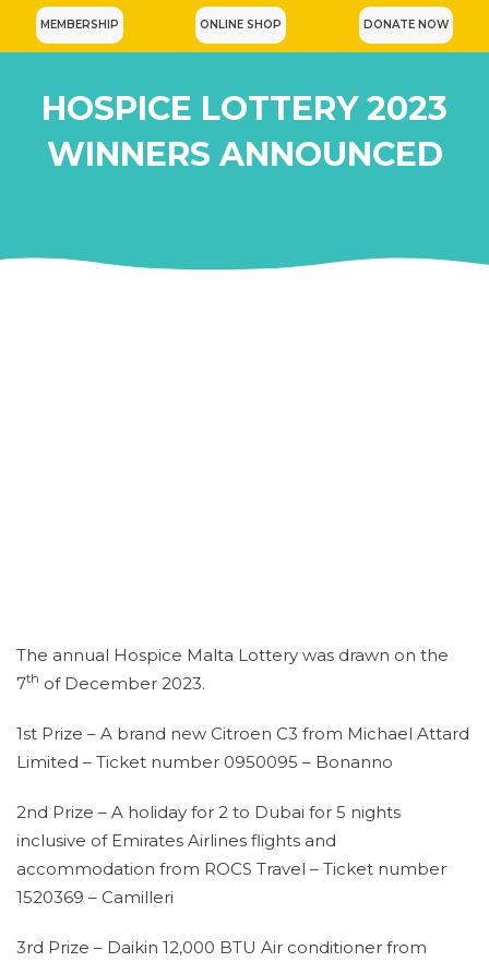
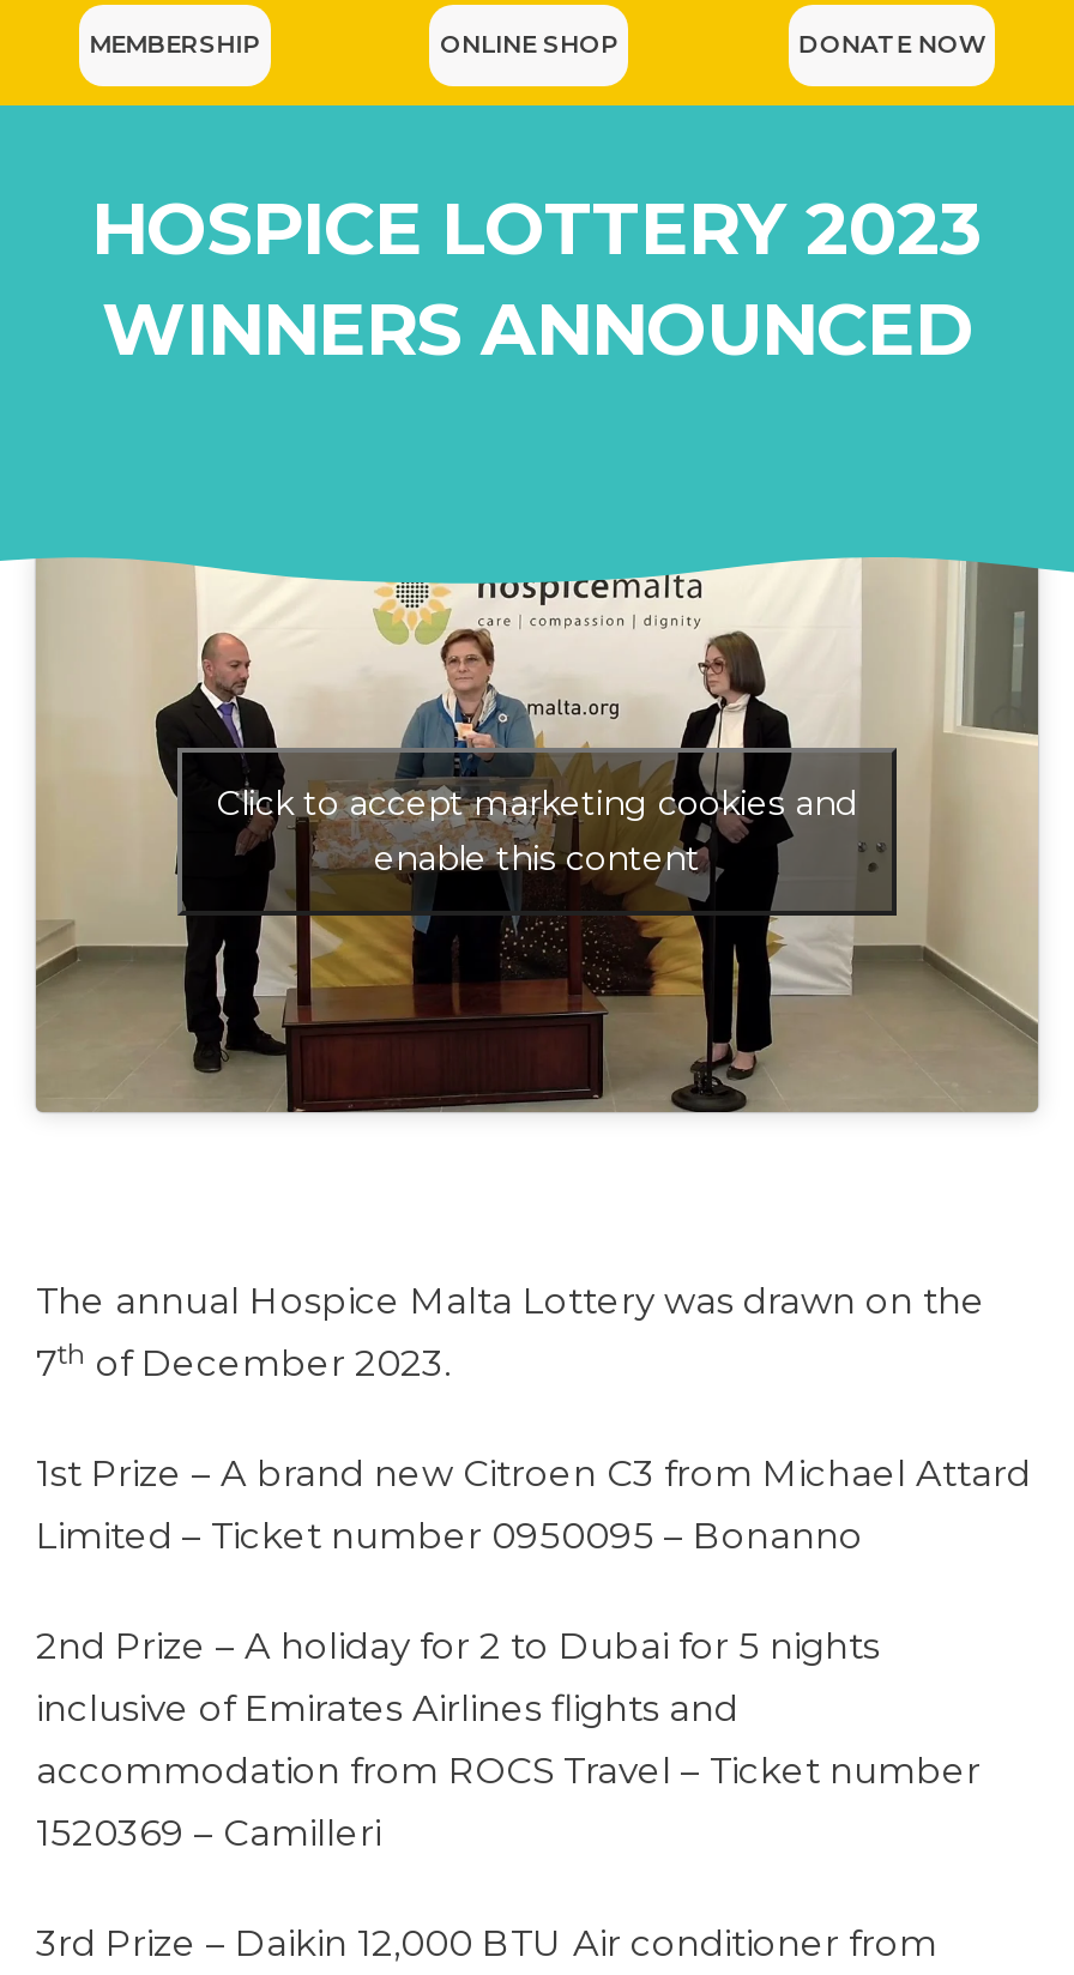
none -> [34,556,1040,1117] [image] | Click to accept marketing cookies and | enable this content

